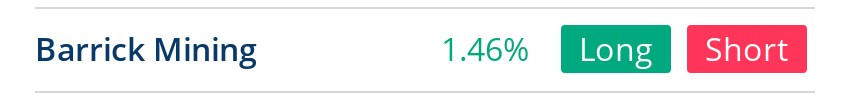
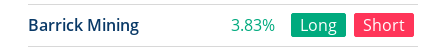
[441,27,789,71] 1.46% Long Short -> [231,14,405,36] 3.83% Long Short

